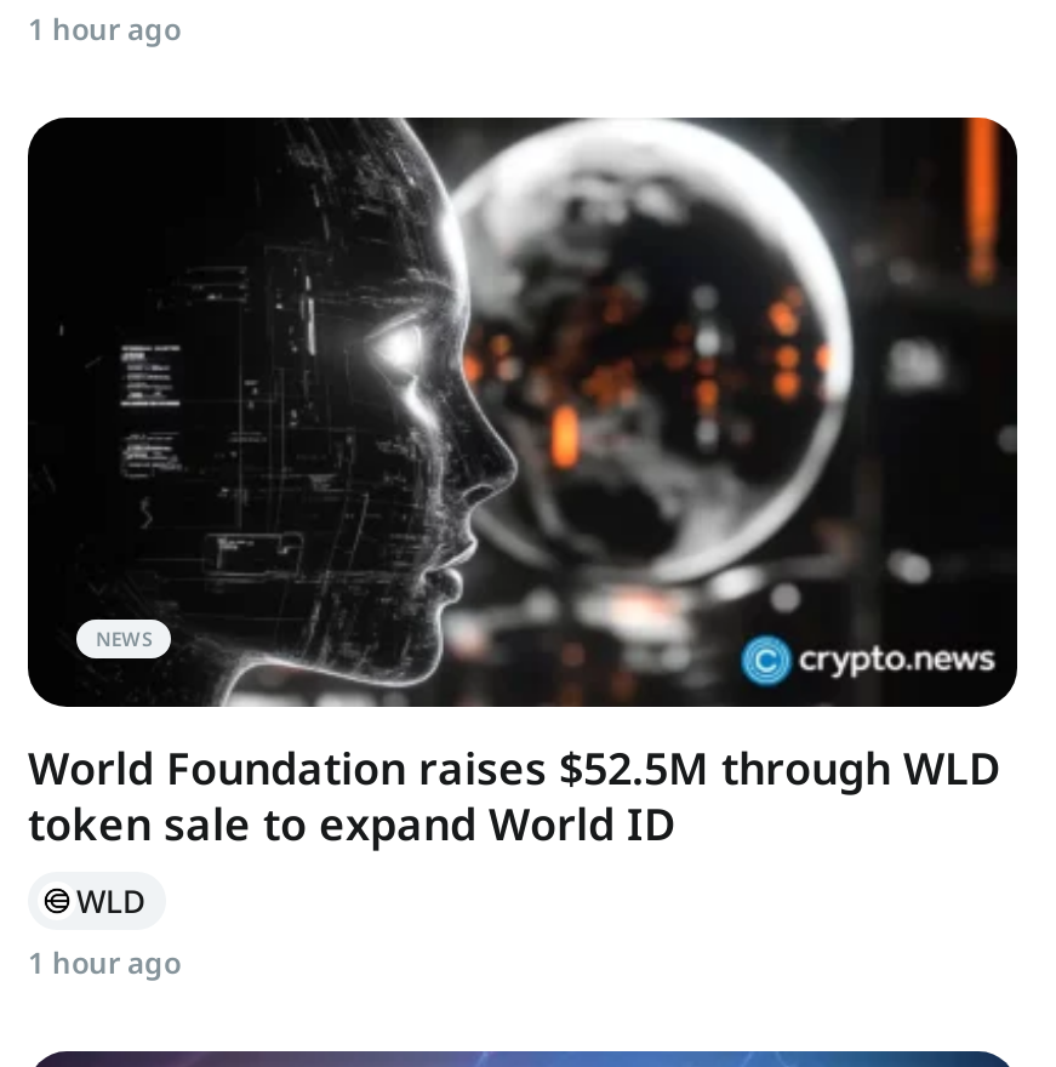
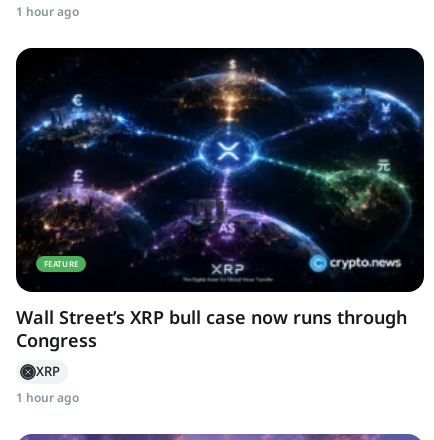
[33,114,1017,708] [image] | NEWS -> [17,47,424,293] [image] | FEATURE
[28,739,1000,922] World Foundation raises $52.5M through WLD | token sale to expand World ID | WLD -> [16,305,407,380] Wall Street’s XRP bull case now runs through | Congress | XRP

